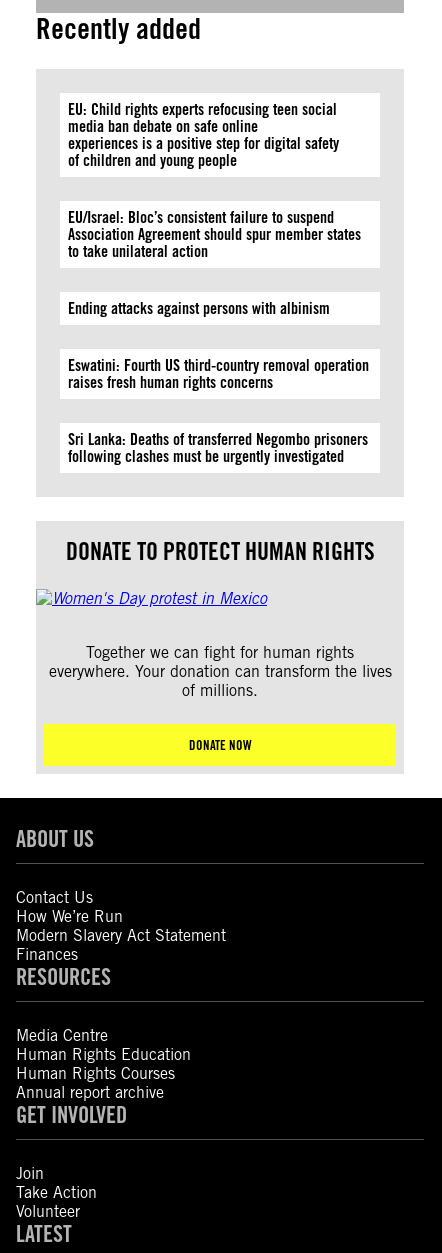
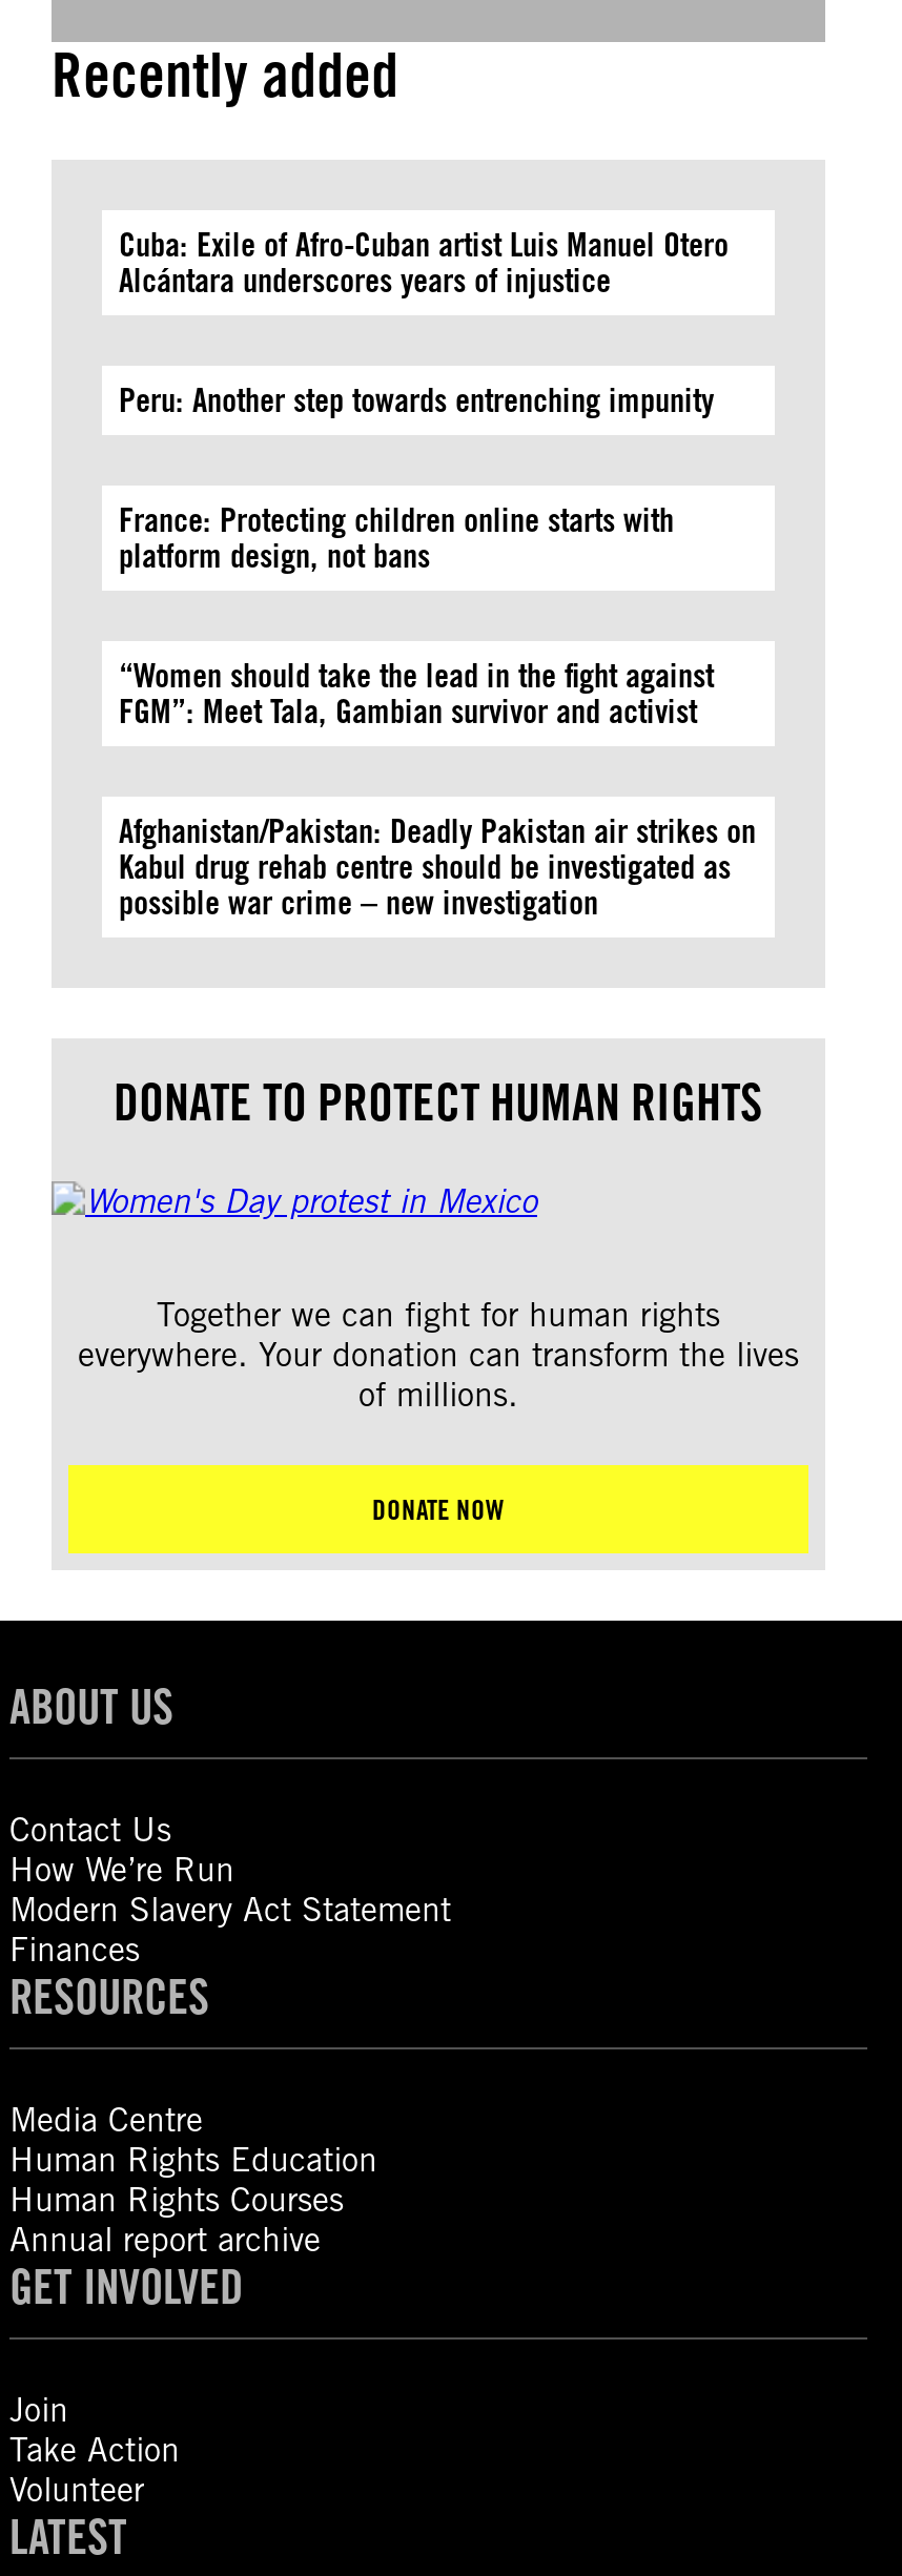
[68,100,339,170] EU: Child rights experts refocusing teen social | media ban debate on safe online | experiences is a positive step for digital safety | of children and young people -> [119,225,729,301] Cuba: Exile of Afro-Cuban artist Luis Manuel Otero | Alcántara underscores years of injustice
[68,208,361,261] EU/Israel: Bloc’s consistent failure to suspend | Association Agreement should spur member states | to take unilateral action -> [119,380,731,420] Peru: Another step towards entrenching impunity
[68,299,330,318] Ending attacks against persons with albinism -> [119,500,674,576] France: Protecting children online starts with | platform design, not bans
[68,356,369,392] Eswatini: Fourth US third-country removal operation | raises fresh human rights concerns -> [119,656,714,731] “Women should take the lead in the fight against | FGM”: Meet Tala, Gambian survivor and activist
[68,430,368,466] Sri Lanka: Deaths of transferred Negombo prisoners | following clashes must be urgently investigated -> [119,811,756,923] Afghanistan/Pakistan: Deadly Pakistan air strikes on | Kabul drug rehab centre should be investigated as | possible war crime – new investigation

